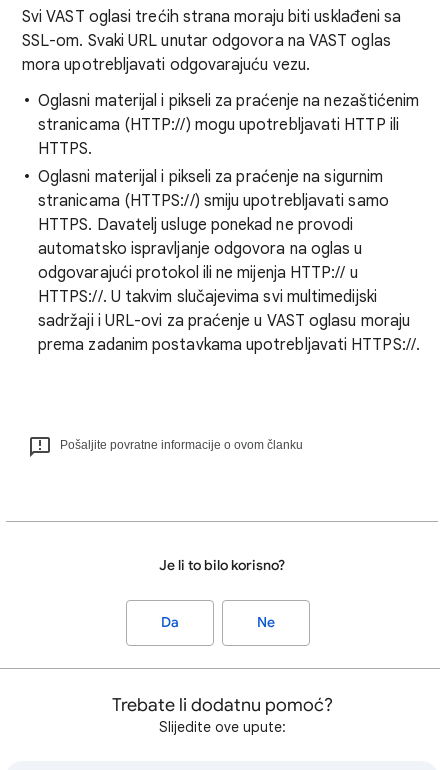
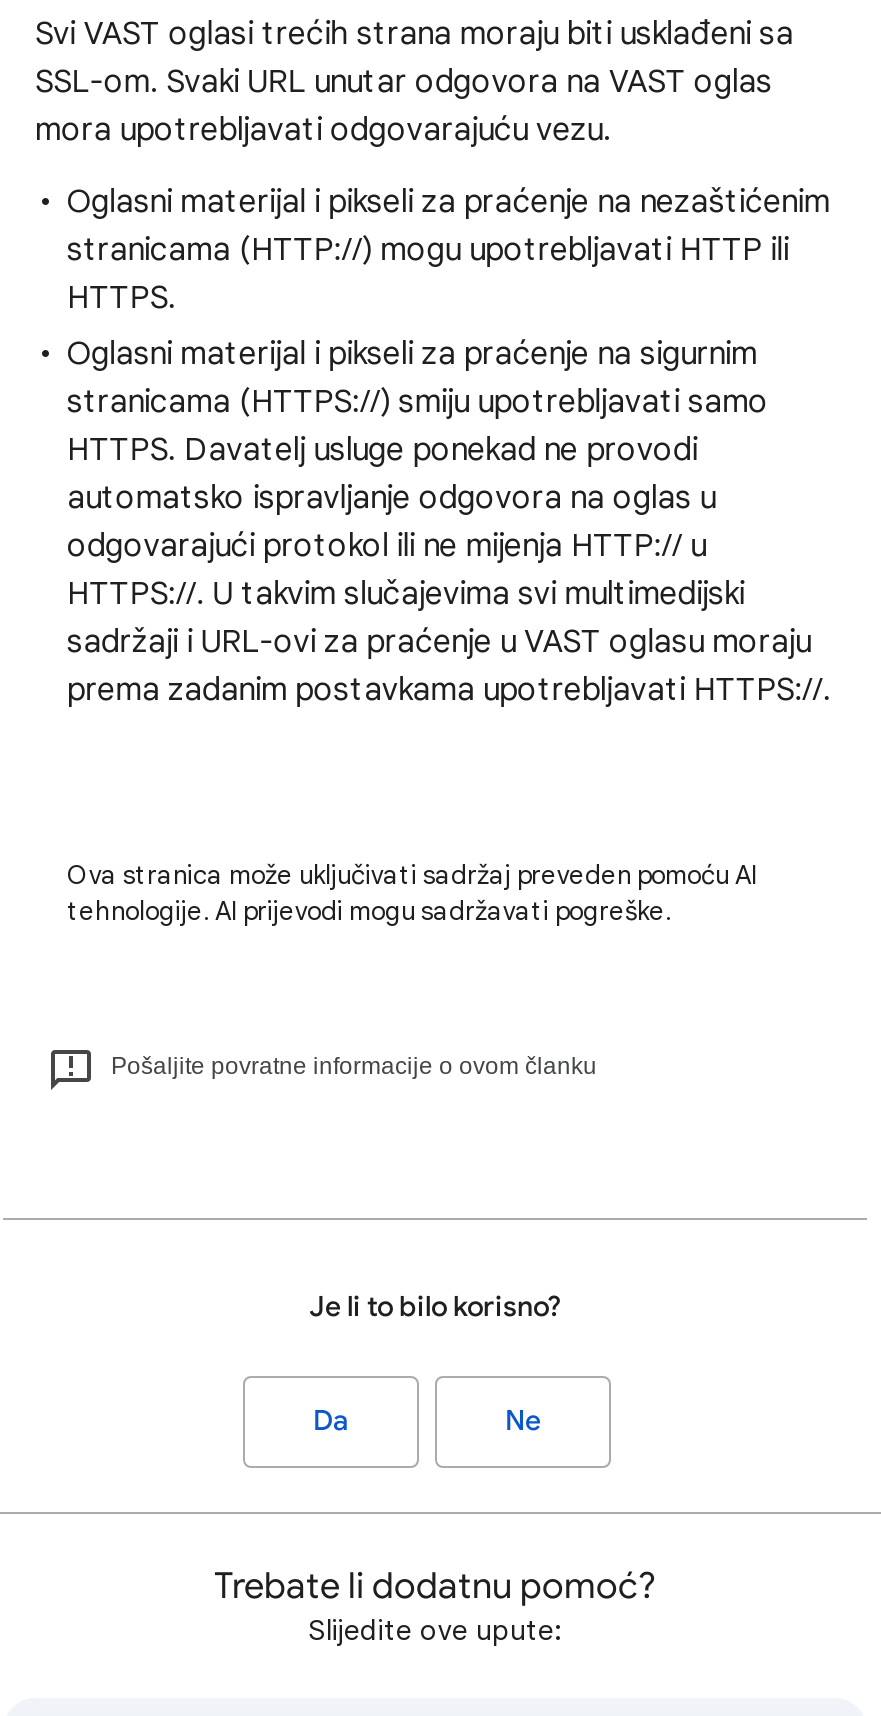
none -> [67,858,757,928] Ova stranica može uključivati sadržaj preveden pomoću AI | tehnologije. AI prijevodi mogu sadržavati pogreške.

